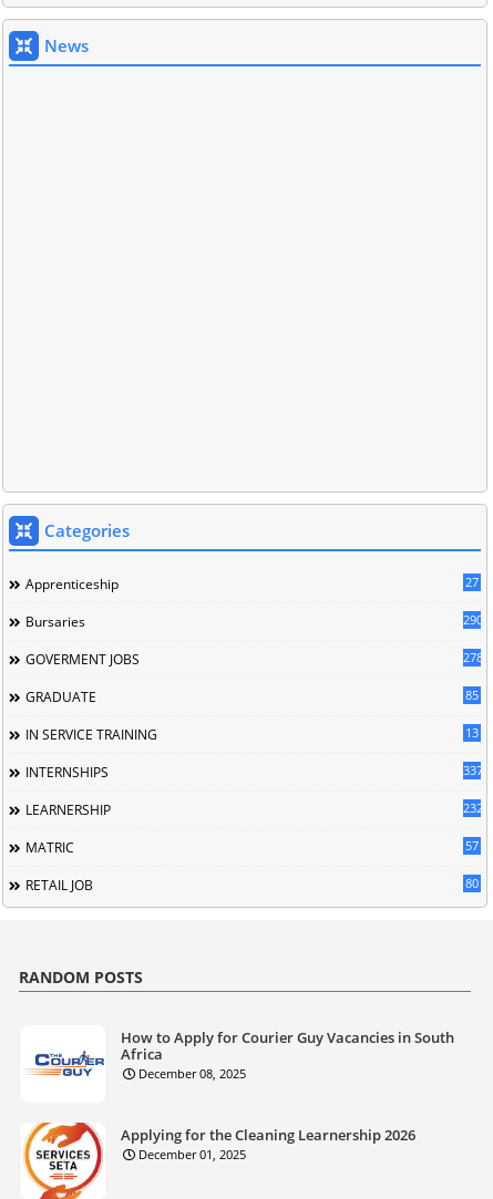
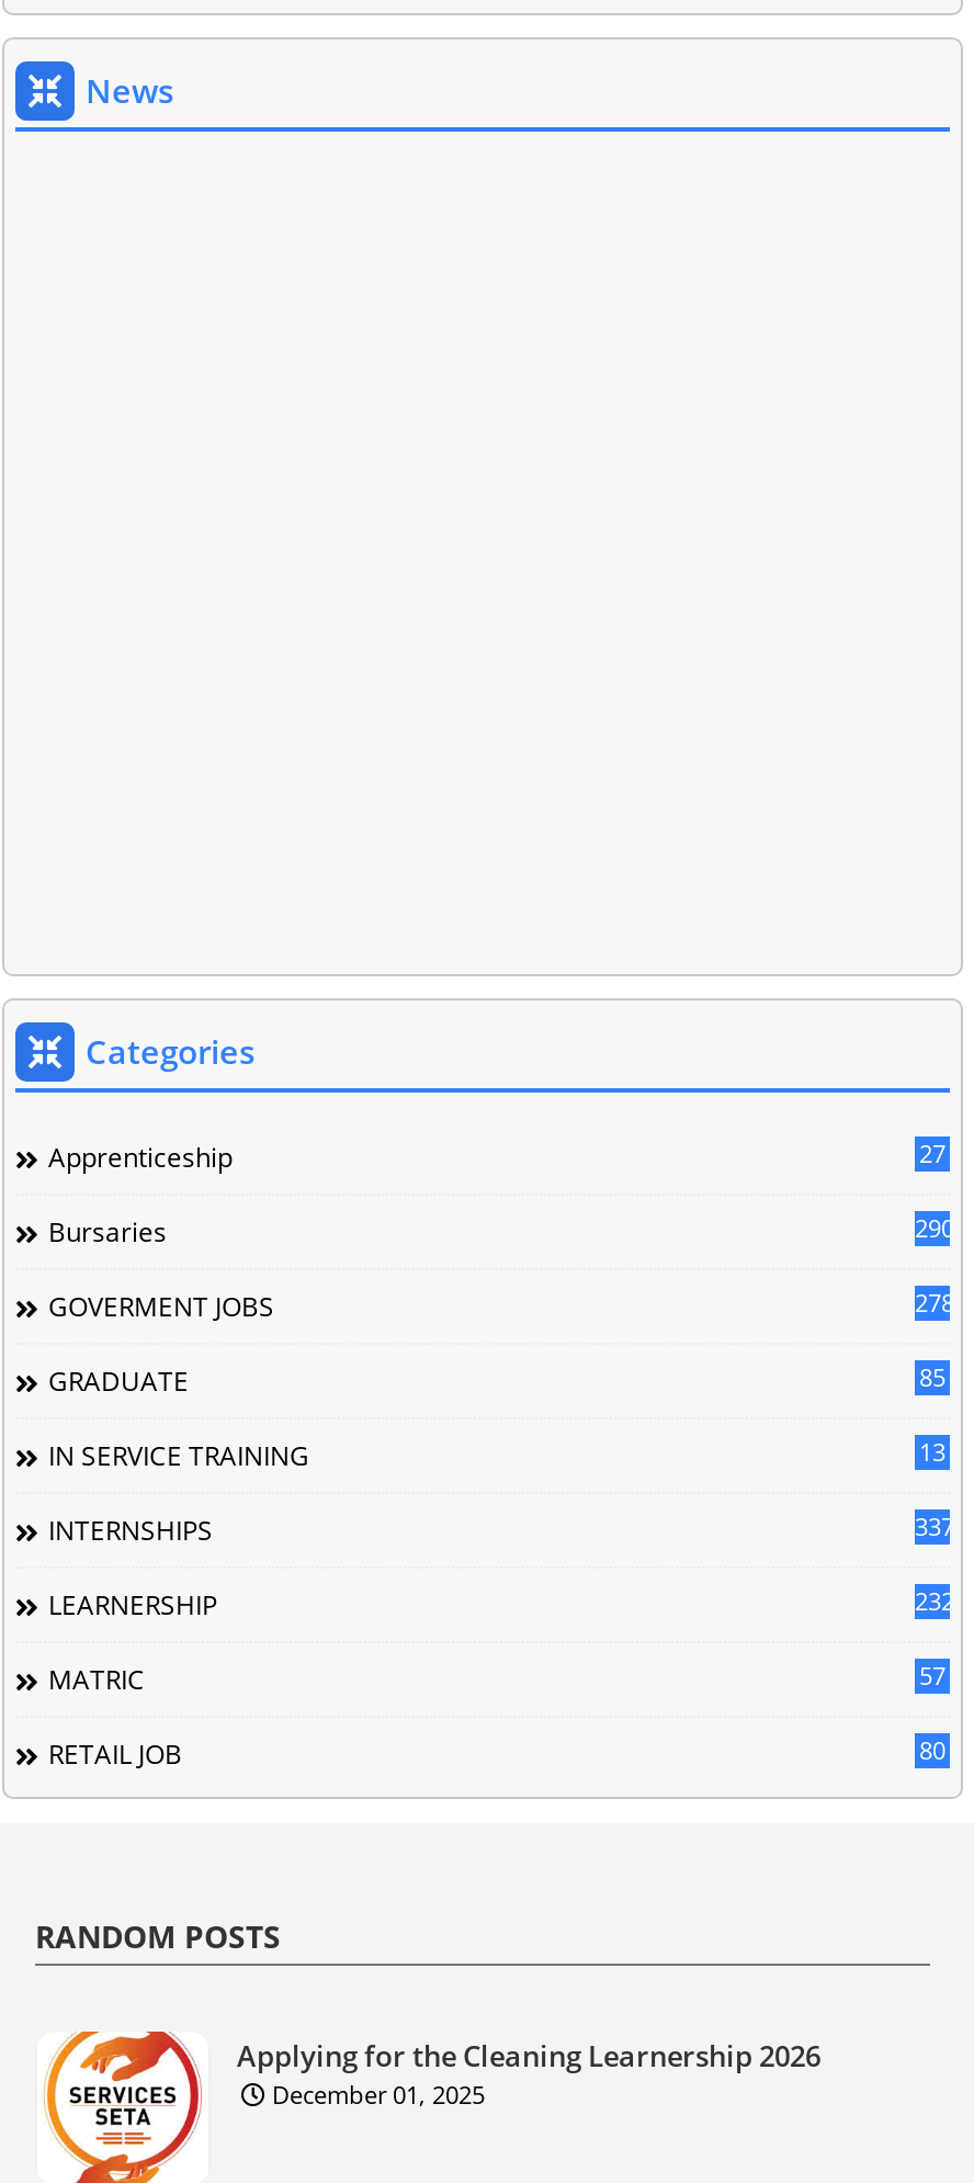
[24,1027,454,1091] [image] | How to Apply for Courier Guy Vacancies in South | Africa | December 08, 2025 -> none

